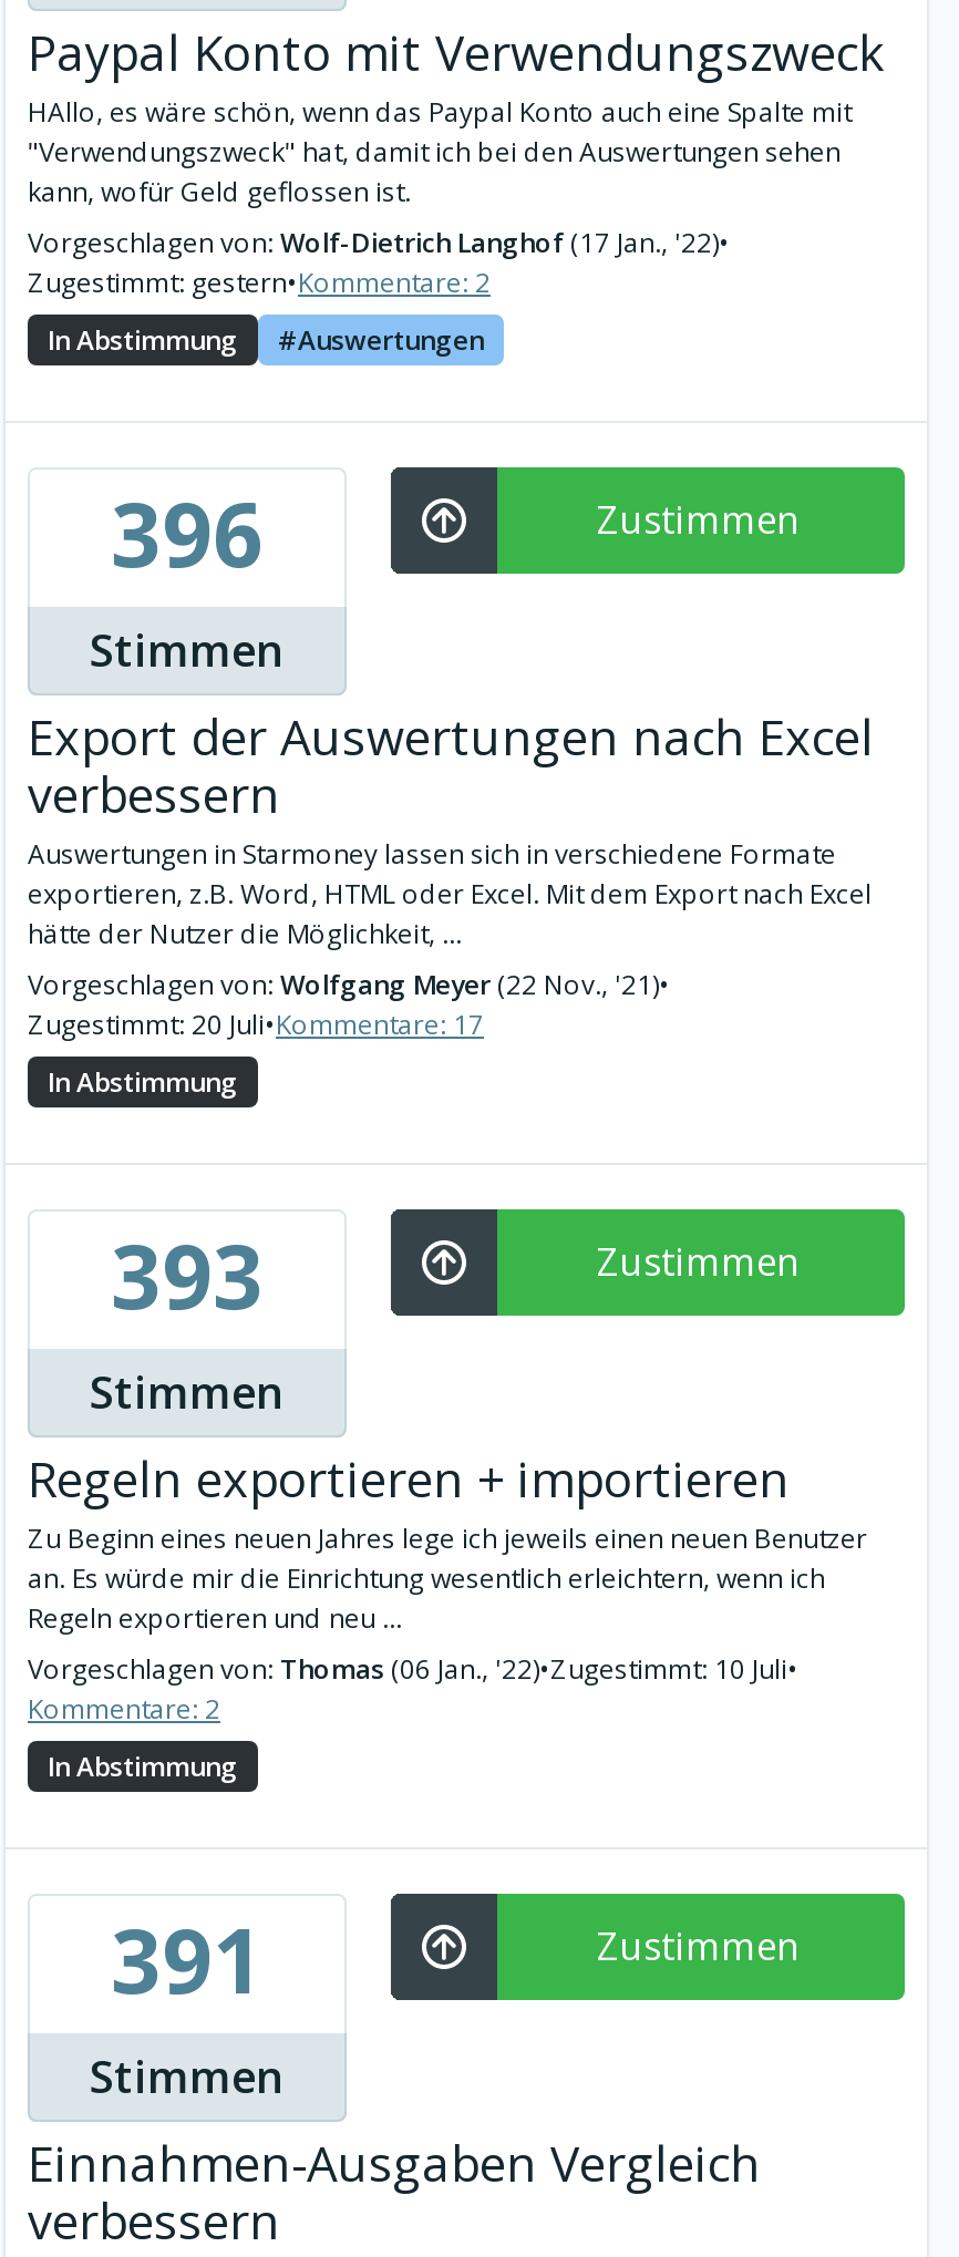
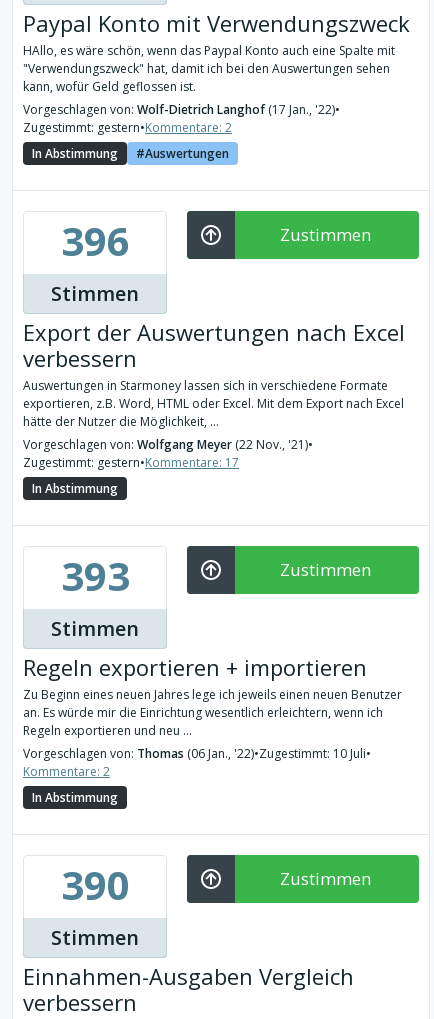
[28,1006,484,1043] Zugestimmt: 20 Juli•Kommentare: 17 -> [23,454,239,471] Zugestimmt: gestern•Kommentare: 17
[111,1898,264,2020] 391 -> [60,857,129,912] 390

